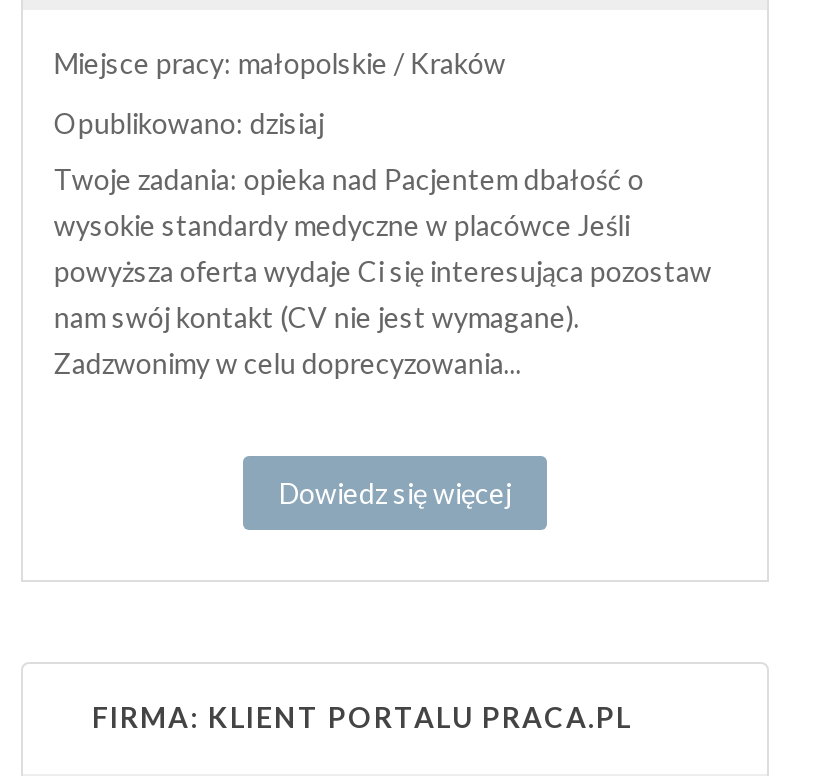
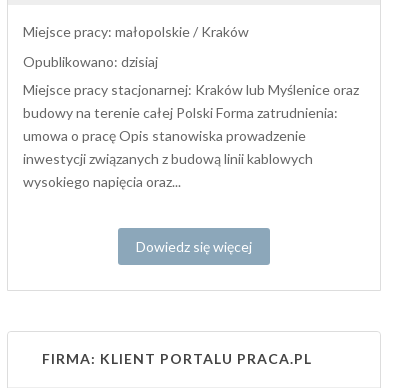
[54,163,712,381] Twoje zadania: opieka nad Pacjentem dbałość o | wysokie standardy medyczne w placówce Jeśli | powyższa oferta wydaje Ci się interesująca pozostaw | nam swój kontakt (CV nie jest wymagane). | Zadzwonimy w celu doprecyzowania... -> [23,81,359,190] Miejsce pracy stacjonarnej: Kraków lub Myślenice oraz | budowy na terenie całej Polski Forma zatrudnienia: | umowa o pracę Opis stanowiska prowadzenie | inwestycji związanych z budową linii kablowych | wysokiego napięcia oraz...

